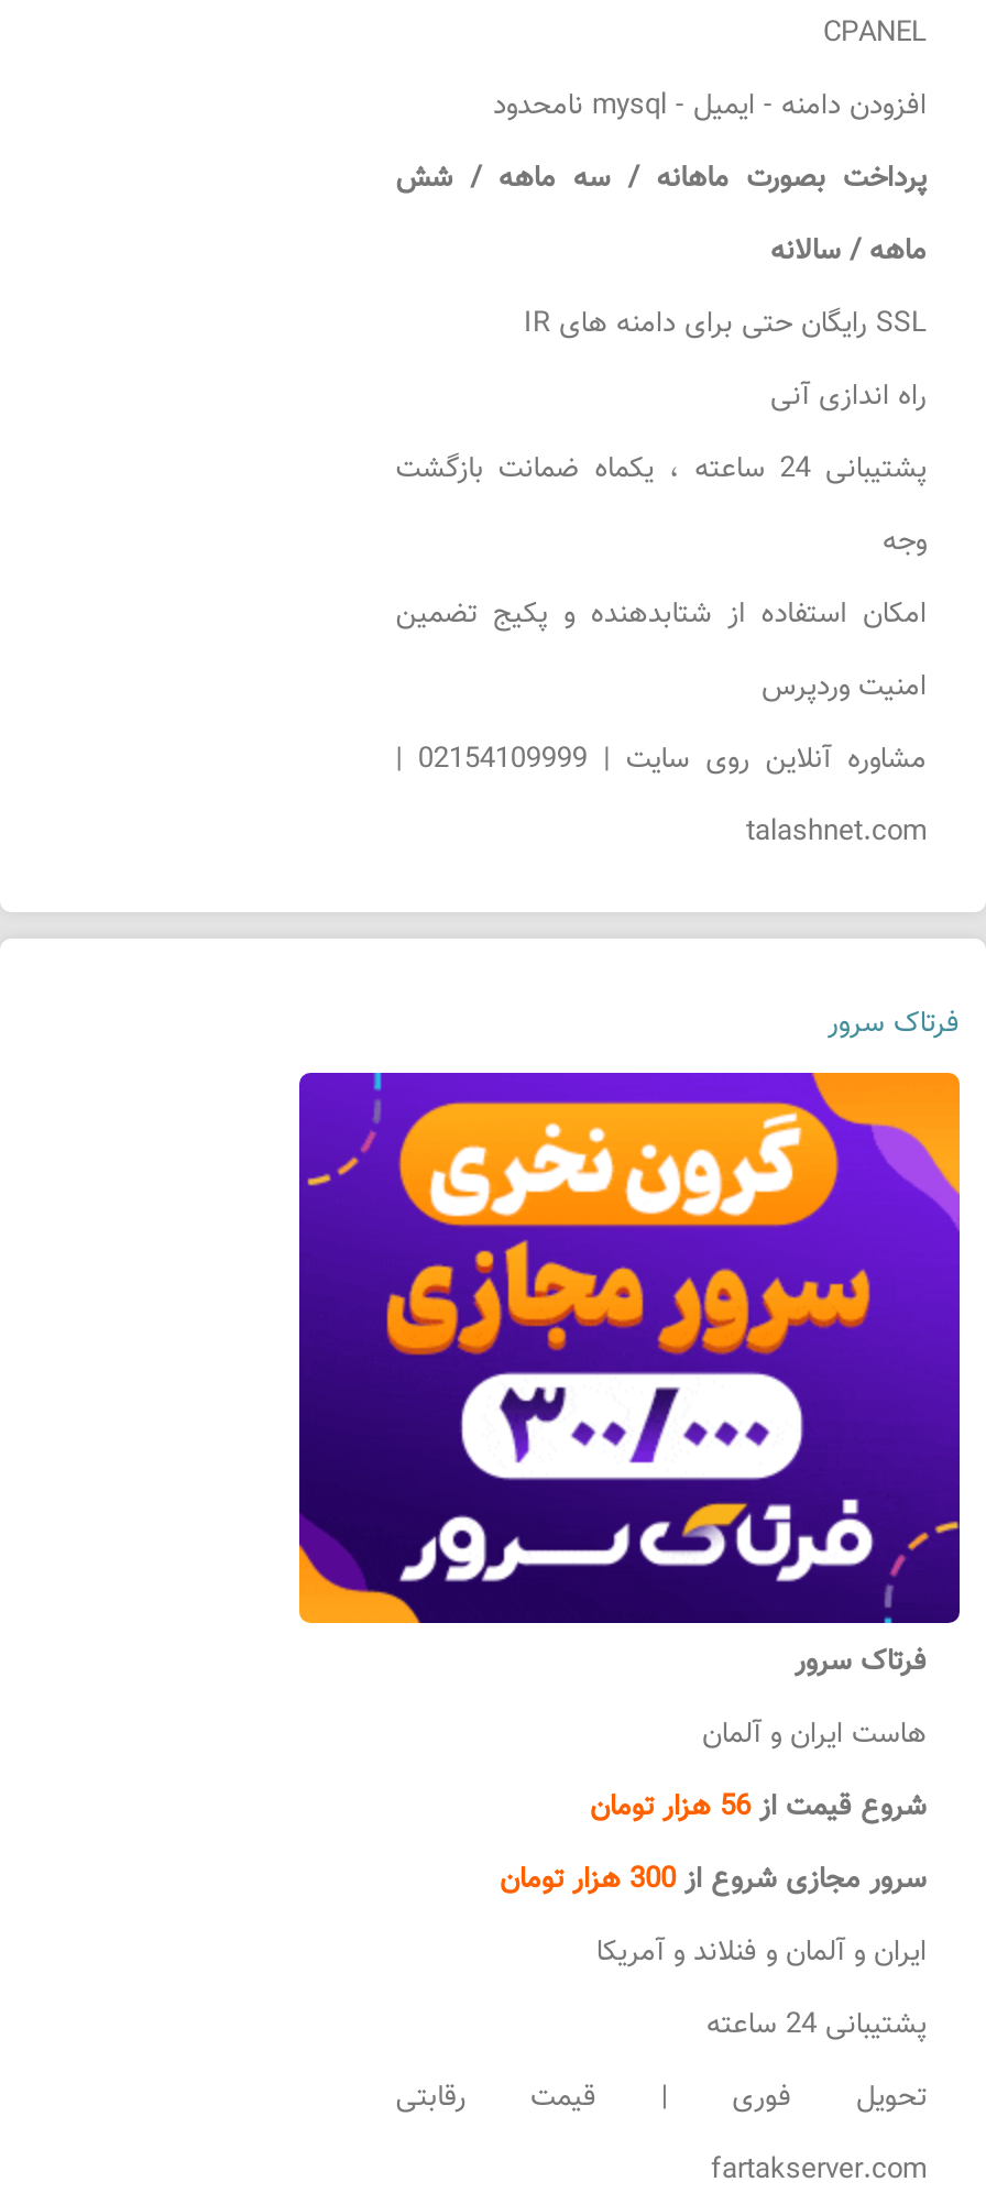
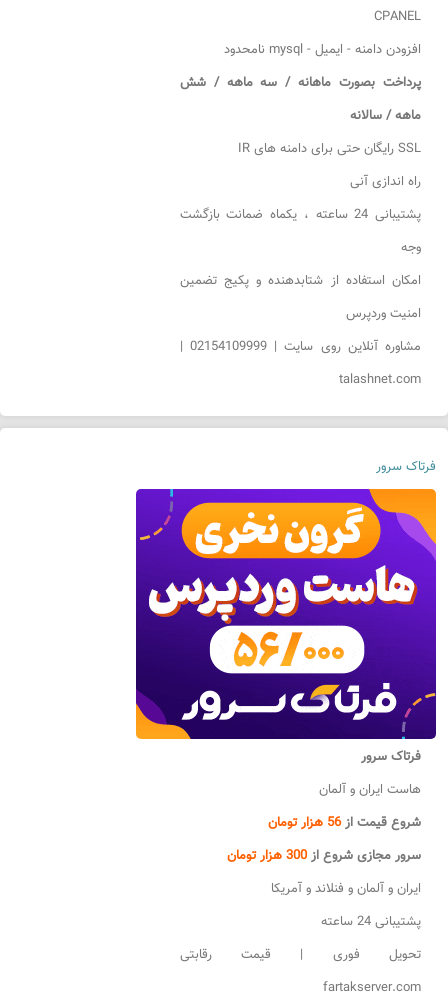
[328,1240,918,1370] [image] -> [148,565,418,624] [image]
[497,1385,770,1465] [image] -> [227,631,349,667] [image]

